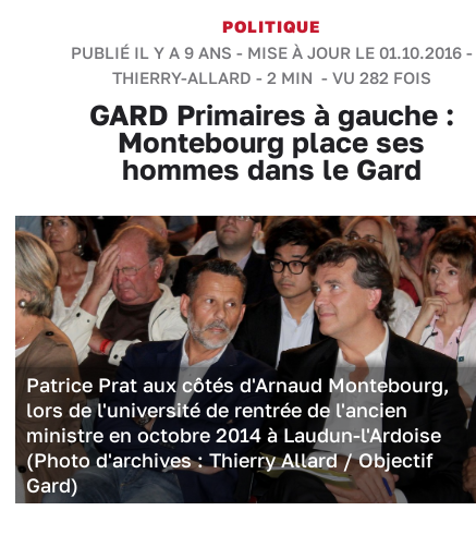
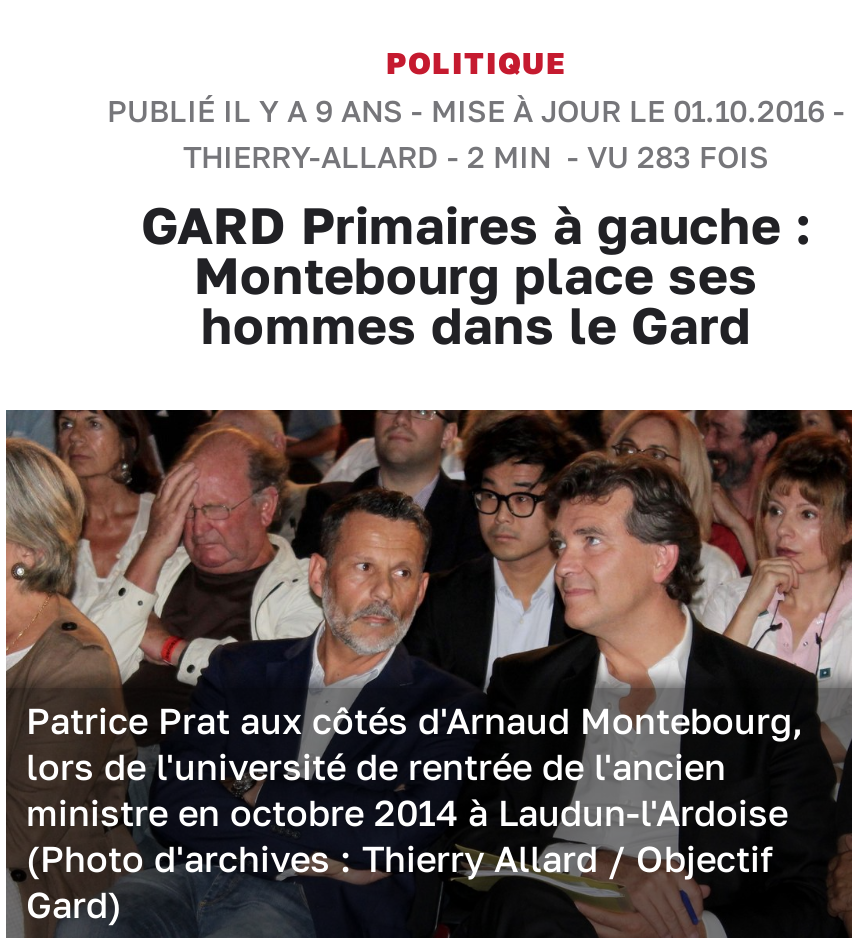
[112,68,431,87] THIERRY-ALLARD - 2 MIN - VU 282 FOIS -> [183,138,769,174] THIERRY-ALLARD - 2 MIN - VU 283 FOIS

